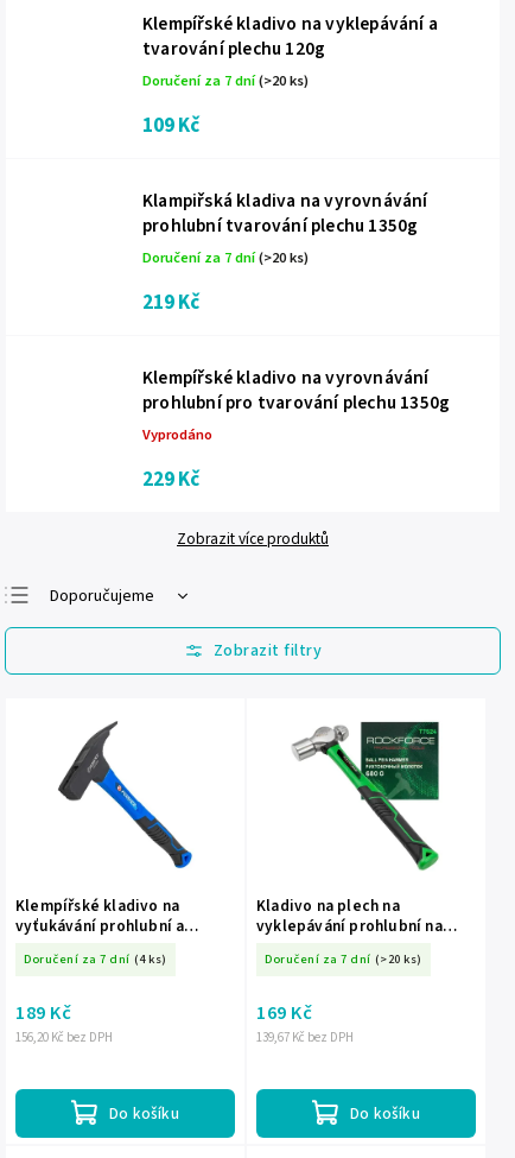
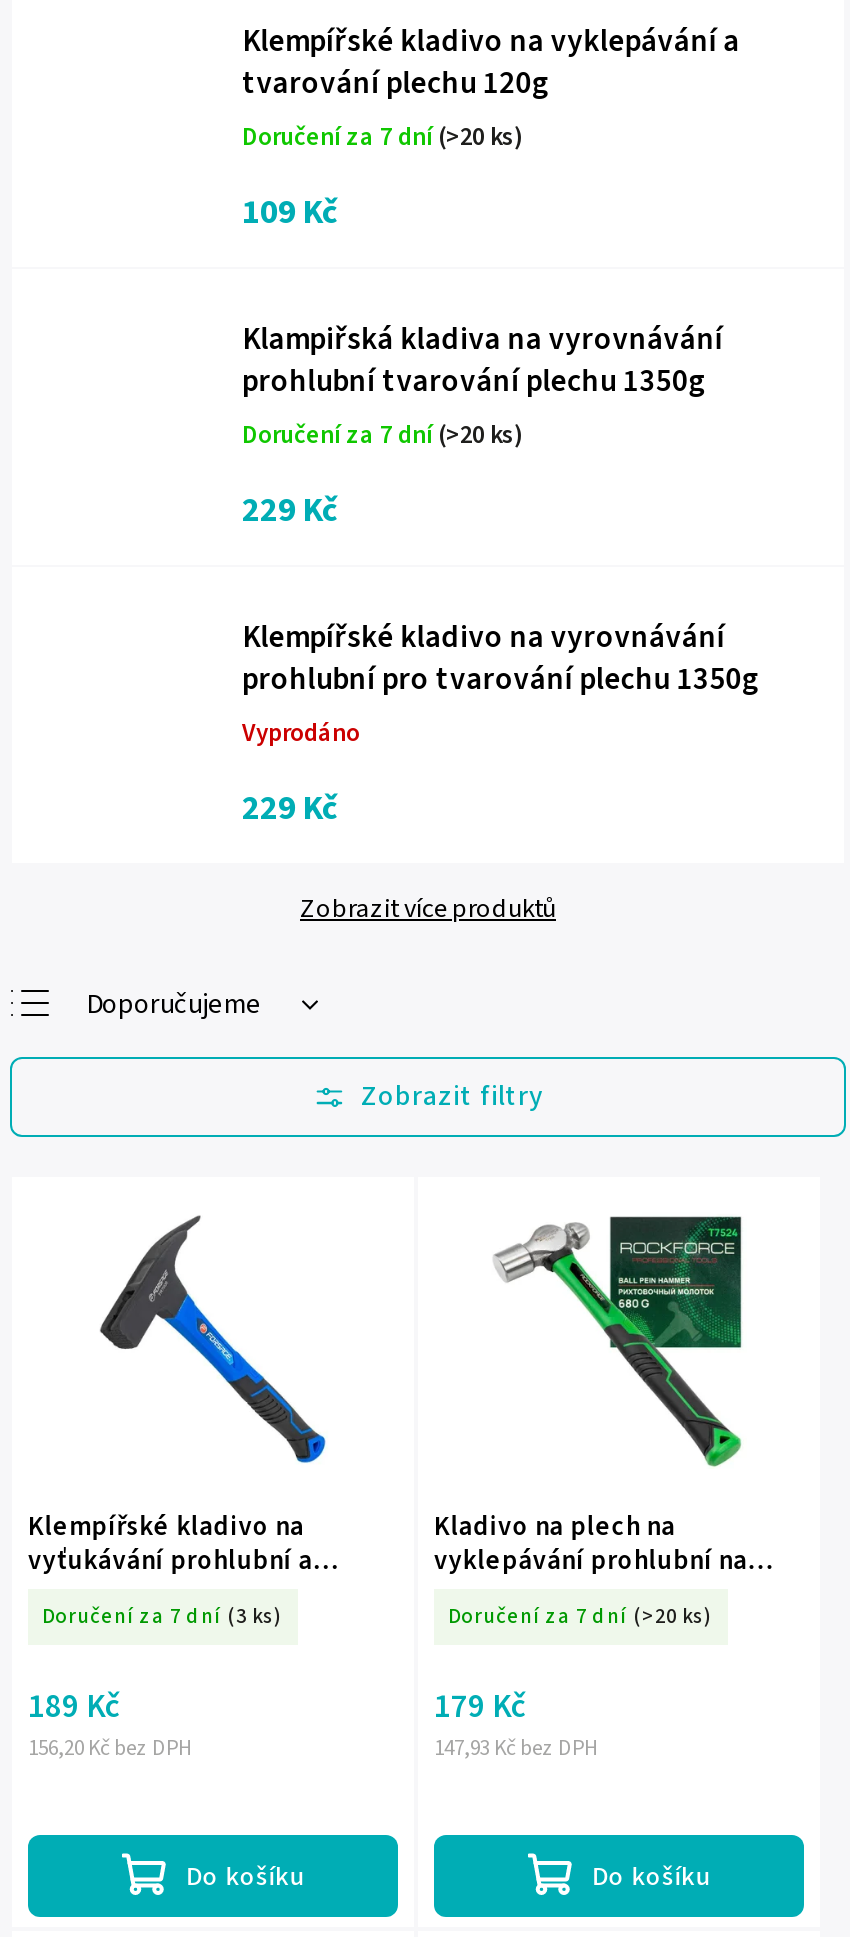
[142,289,199,317] 219 Kč -> [242,487,338,535] 229 Kč
[24,950,167,968] Doručení za 7 dní (4 ks) -> [42,1601,283,1631] Doručení za 7 dní (3 ks)
[256,998,312,1027] 169 Kč -> [434,1682,528,1730] 179 Kč
[256,1028,354,1046] 139,67 Kč bez DPH -> [434,1732,598,1762] 147,93 Kč bez DPH

